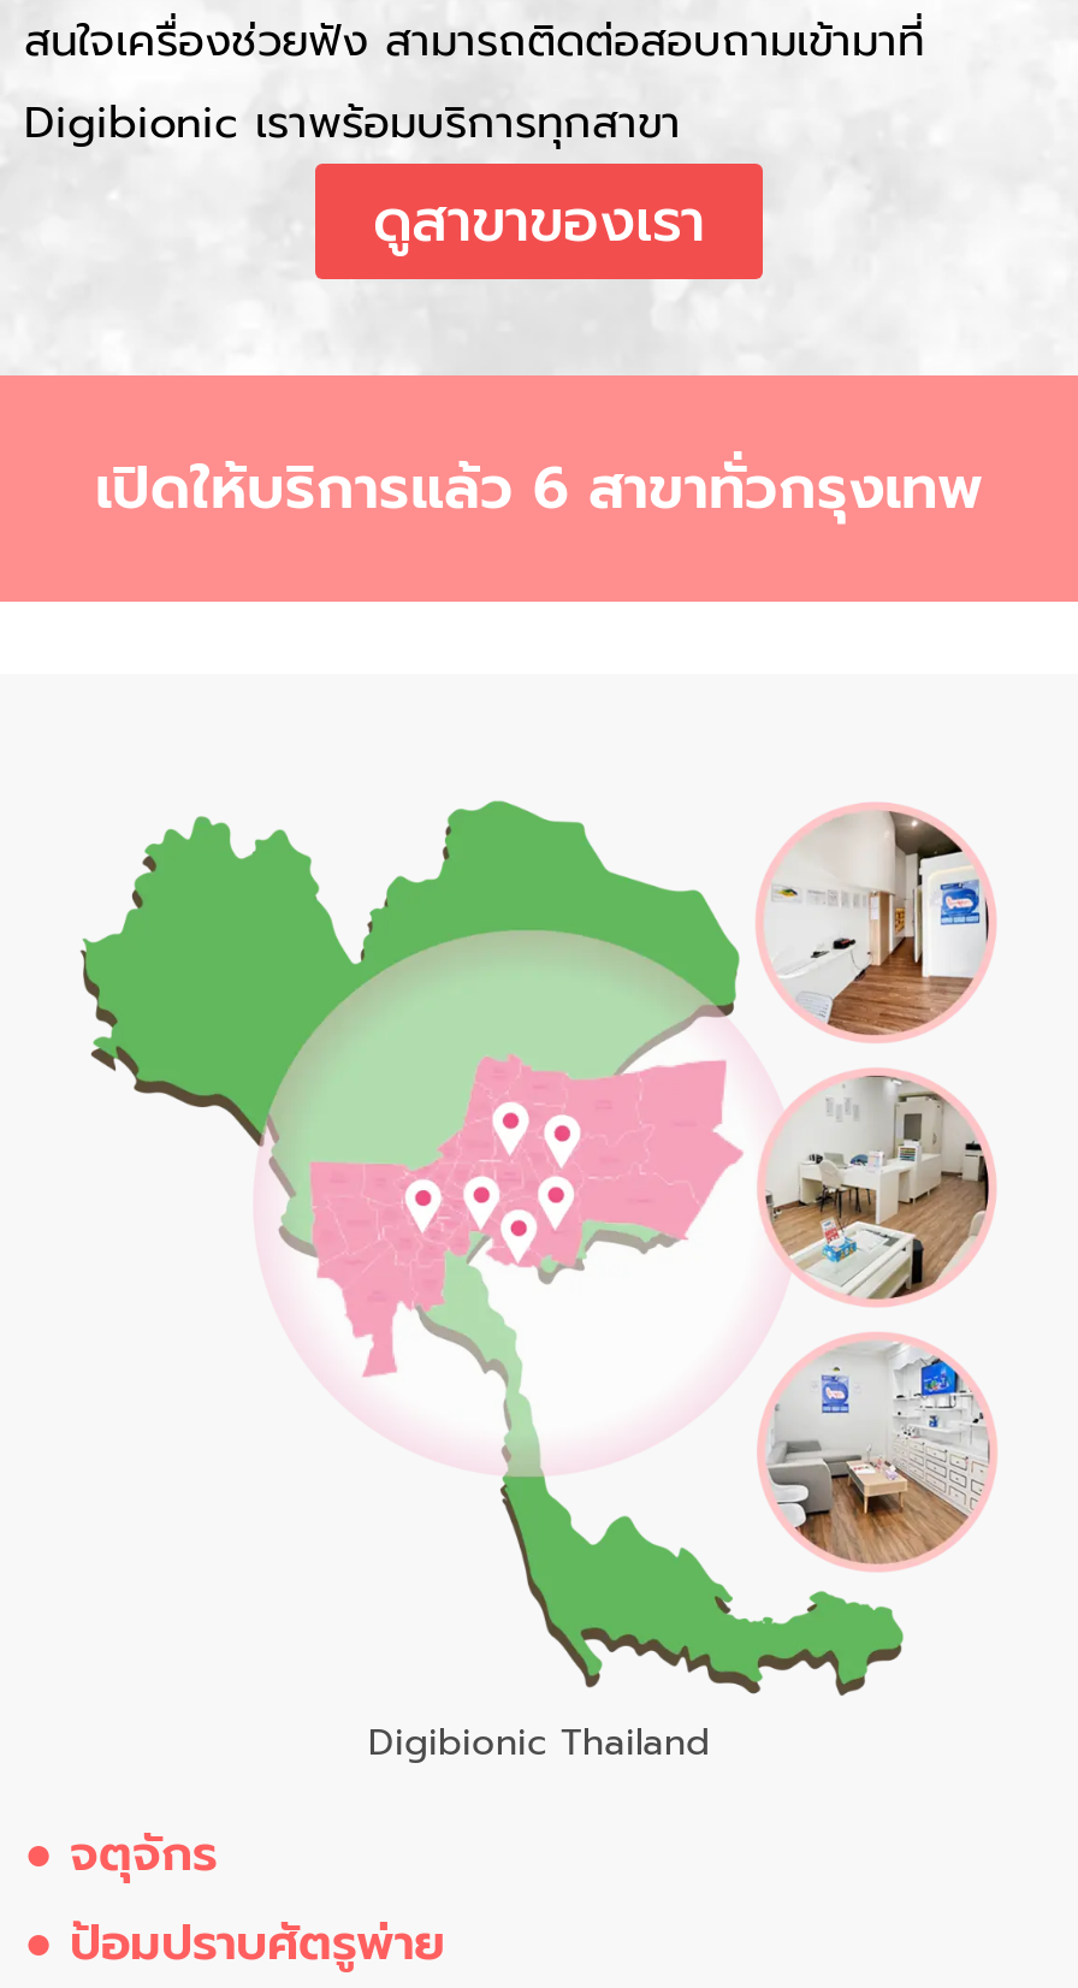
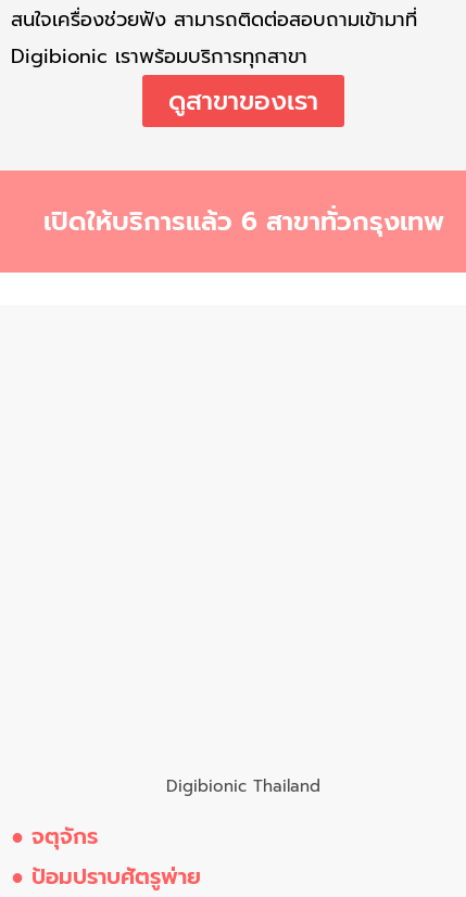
[79,799,999,1697] [image] -> none

